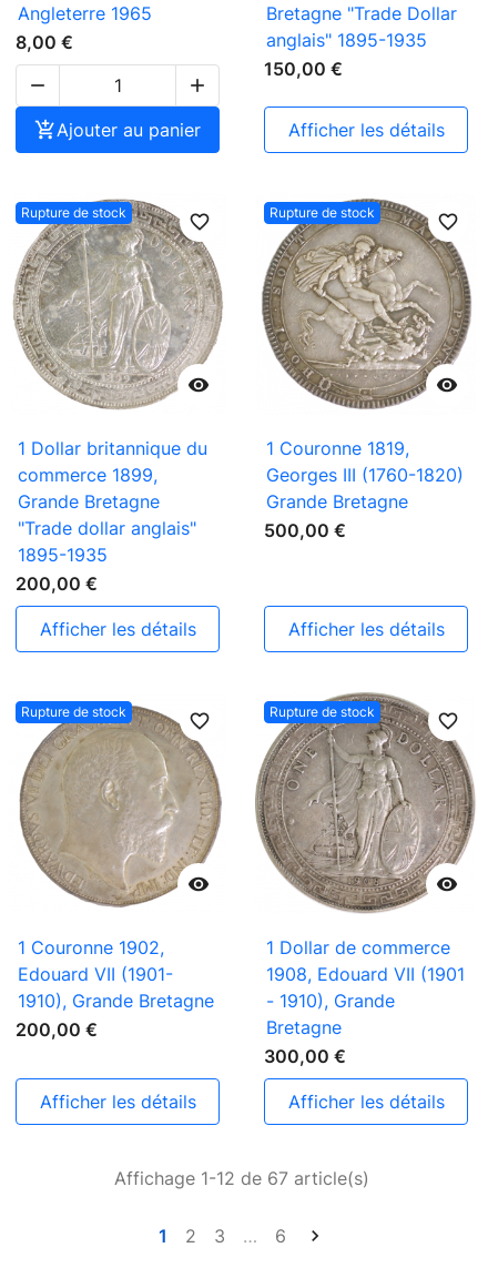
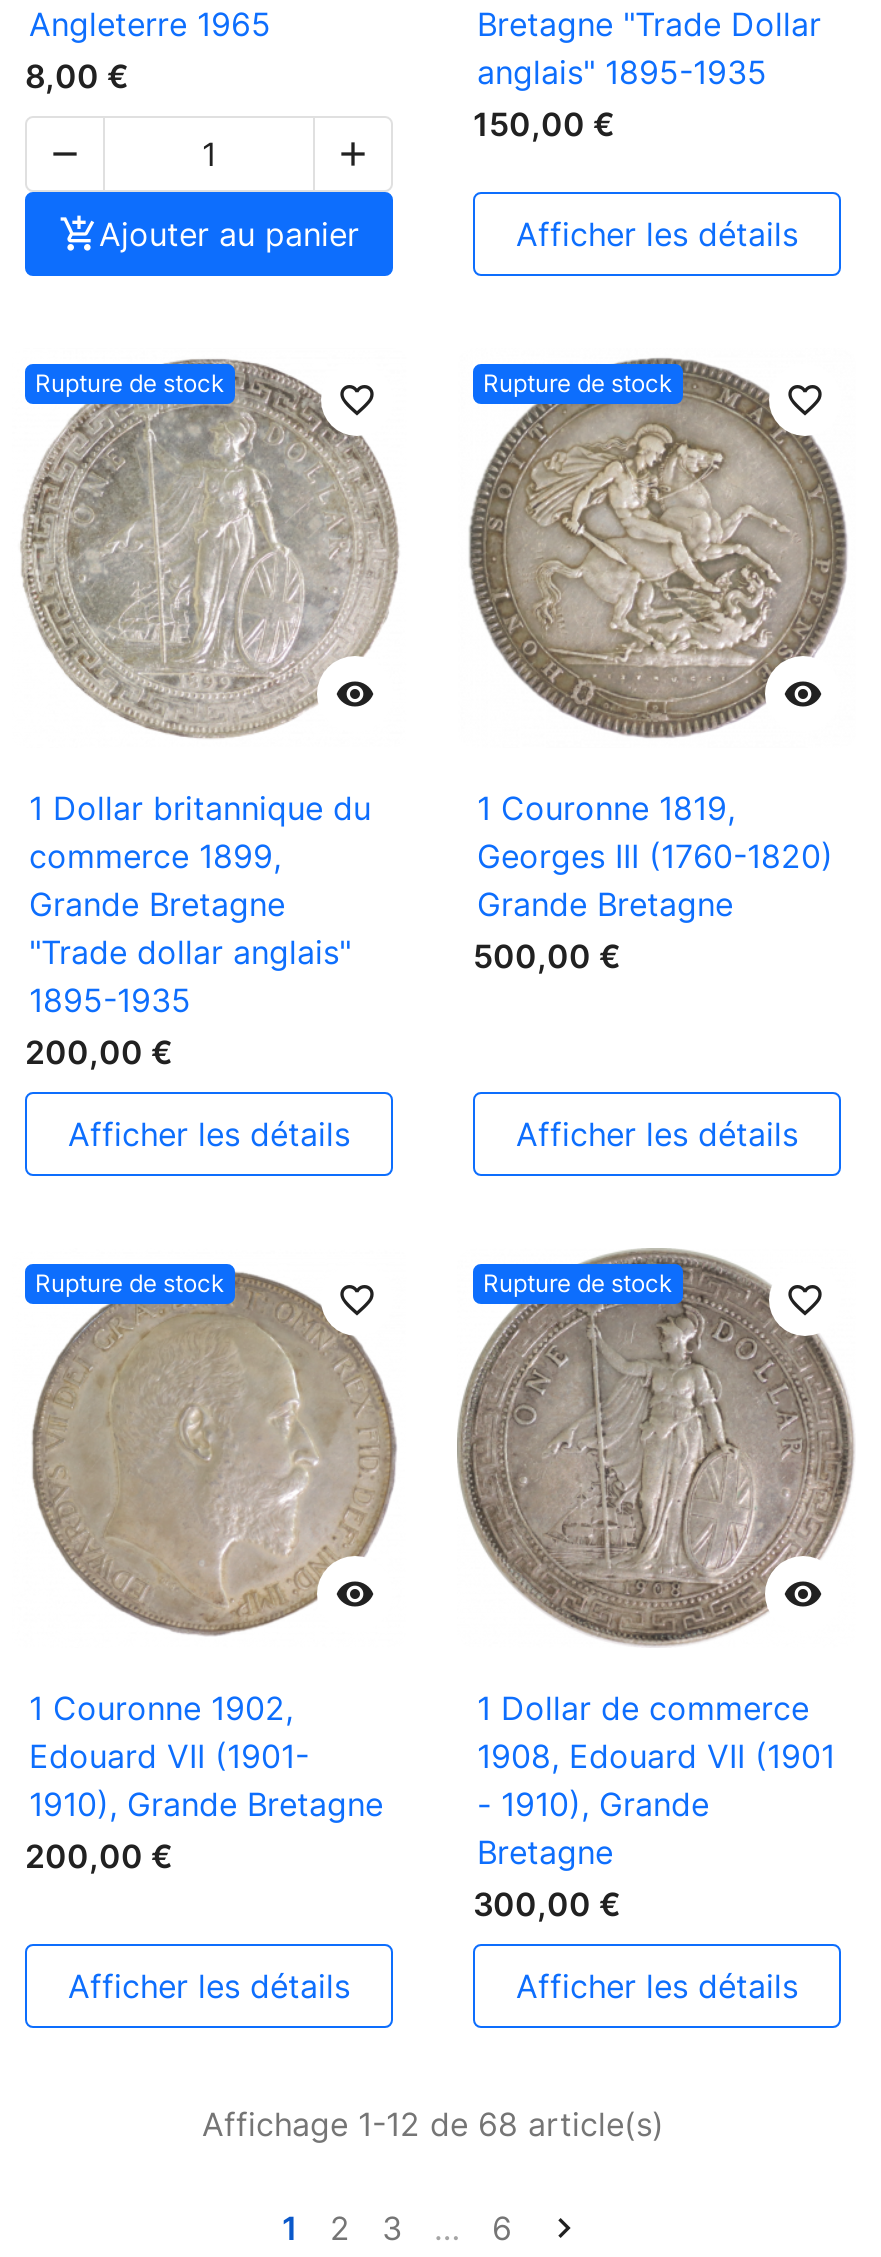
[114,1168,369,1190] Affichage 1-12 de 67 article(s) -> [202,2105,664,2145] Affichage 1-12 de 68 article(s)

